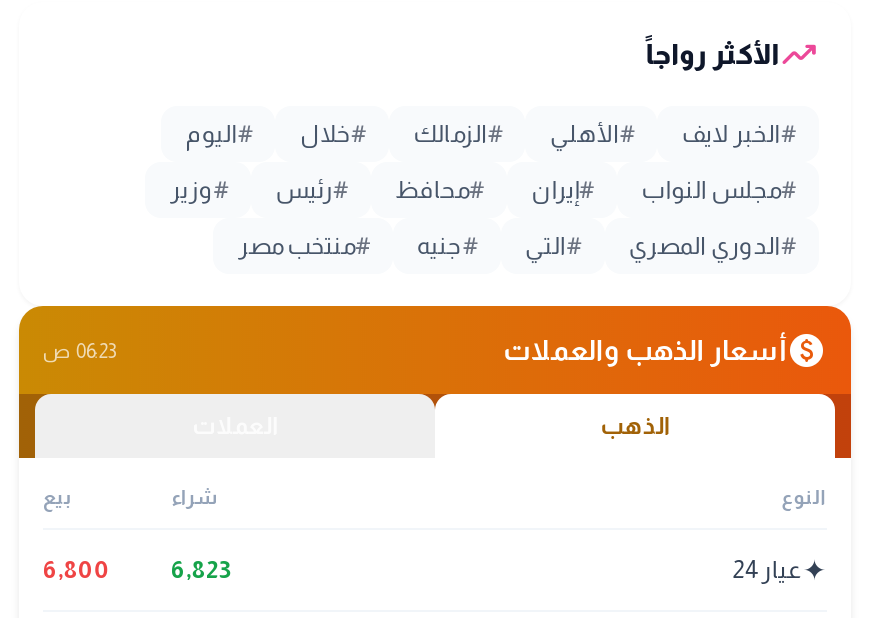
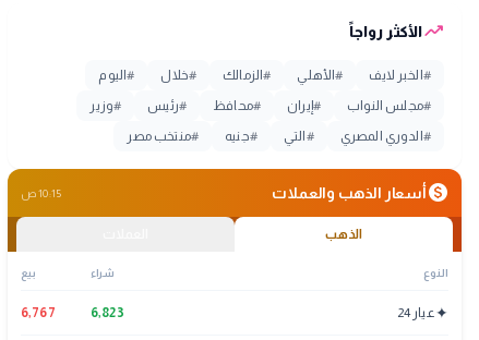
[76,339,115,361] 06:23 ص -> [39,187,61,199] 10:15 ص
[43,556,111,584] 6,800 -> [21,305,55,321] 6,767

